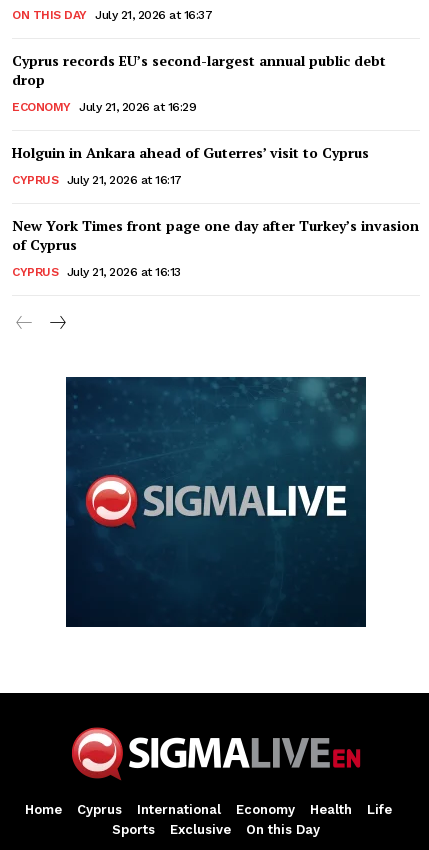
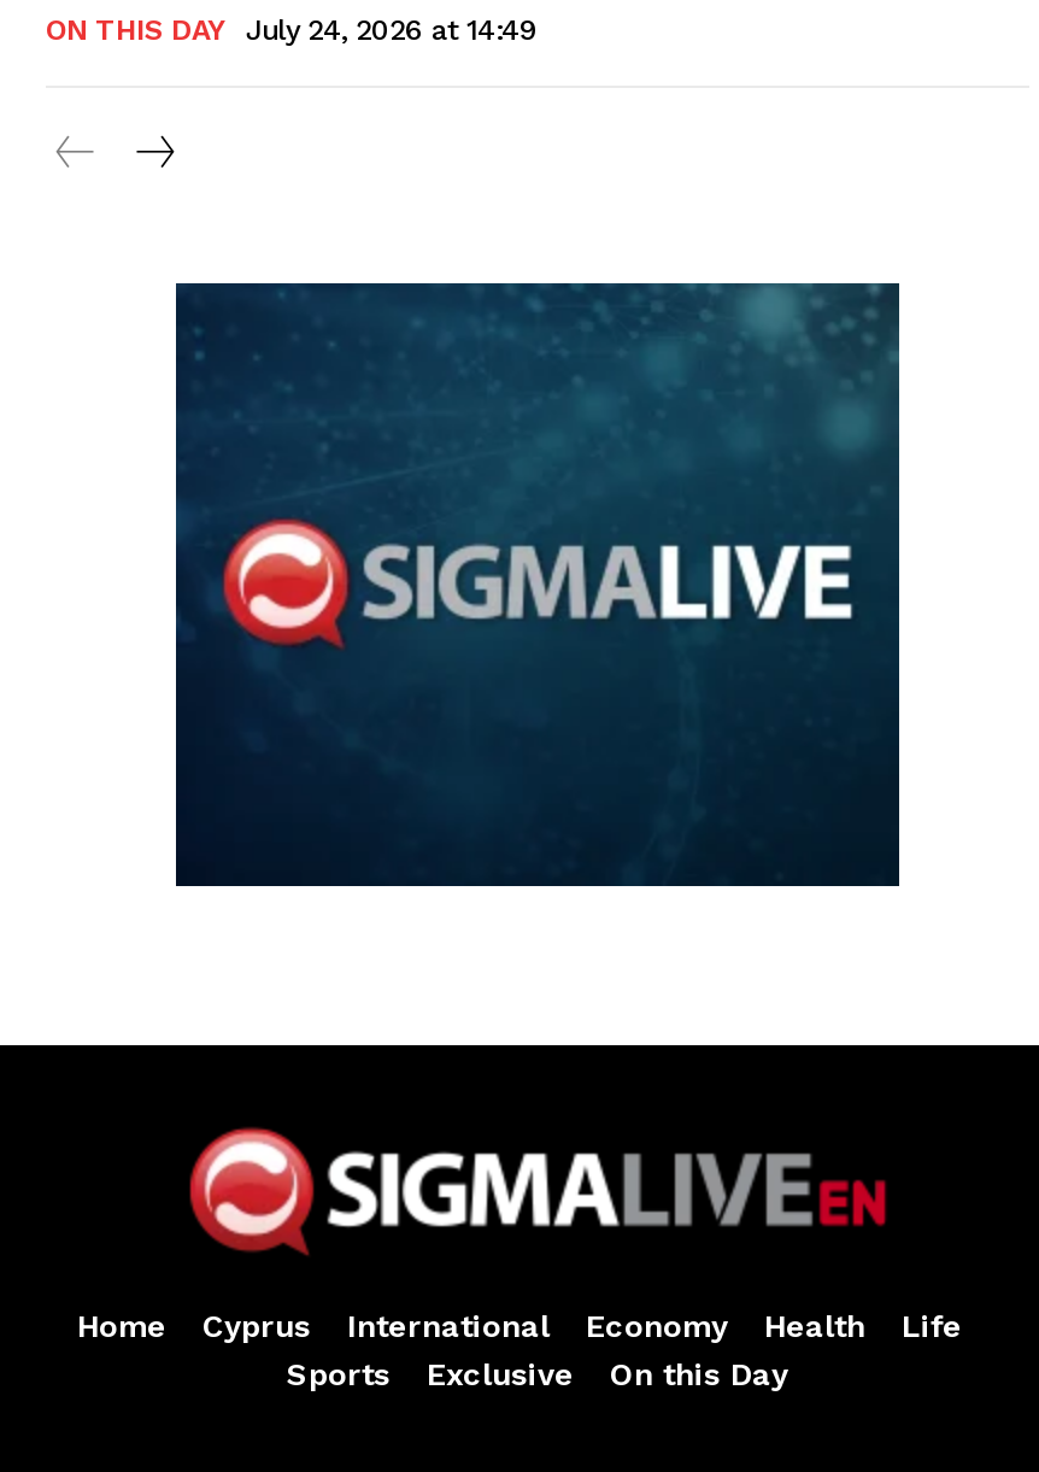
[12,8,419,279] July 21, 2026 at 16:37 | Cyprus records EU’s second-largest annual public debt | drop | ECONOMY | July 21, 2026 at 16:29 | Holguin in Ankara ahead of Guterres’ visit to Cyprus | CYPRUS | July 21, 2026 at 16:17 | New York Times front page one day after Turkey’s invasion | of Cyprus | CYPRUS | July 21, 2026 at 16:13 -> [246,13,538,47] July 24, 2026 at 14:49

